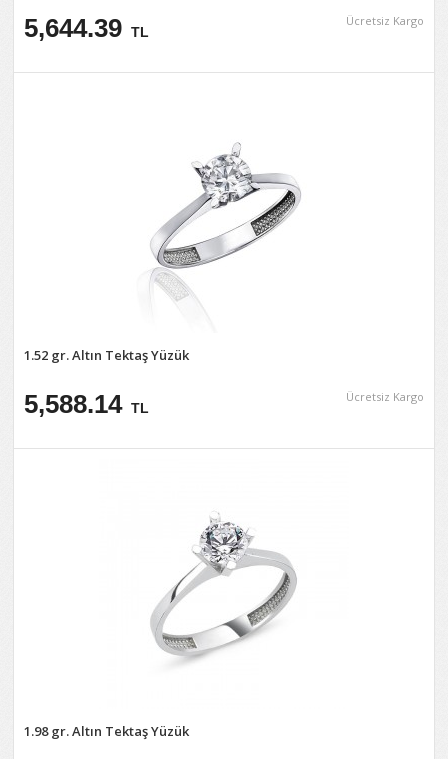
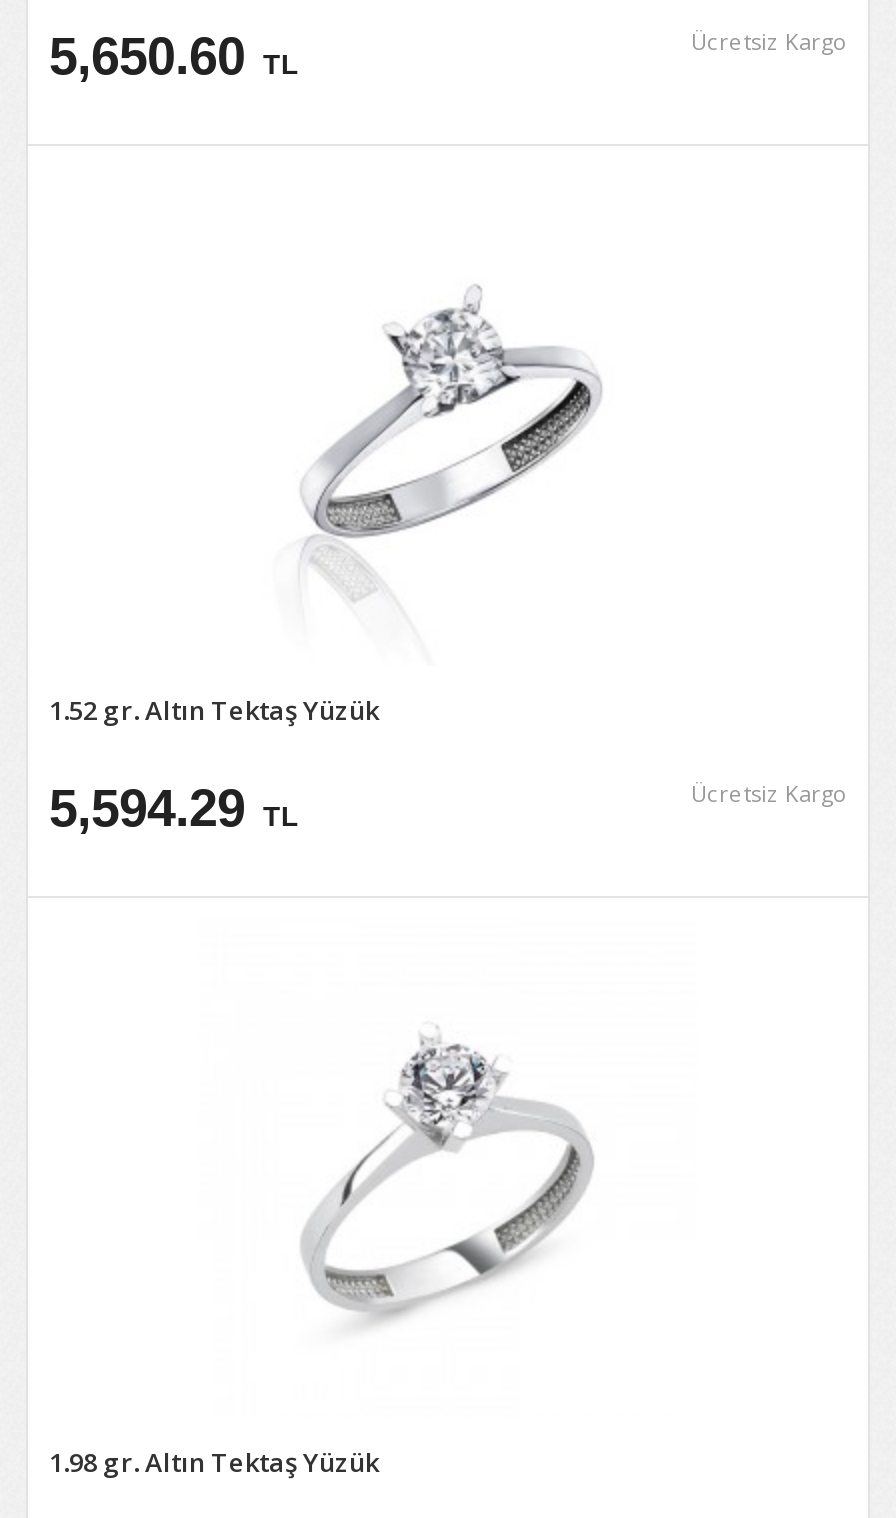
[24,13,149,43] 5,644.39 TL -> [49,26,299,86] 5,650.60 TL
[24,389,149,419] 5,588.14 TL -> [49,778,299,838] 5,594.29 TL

